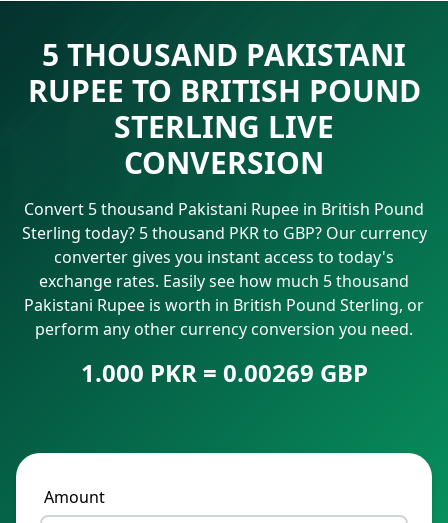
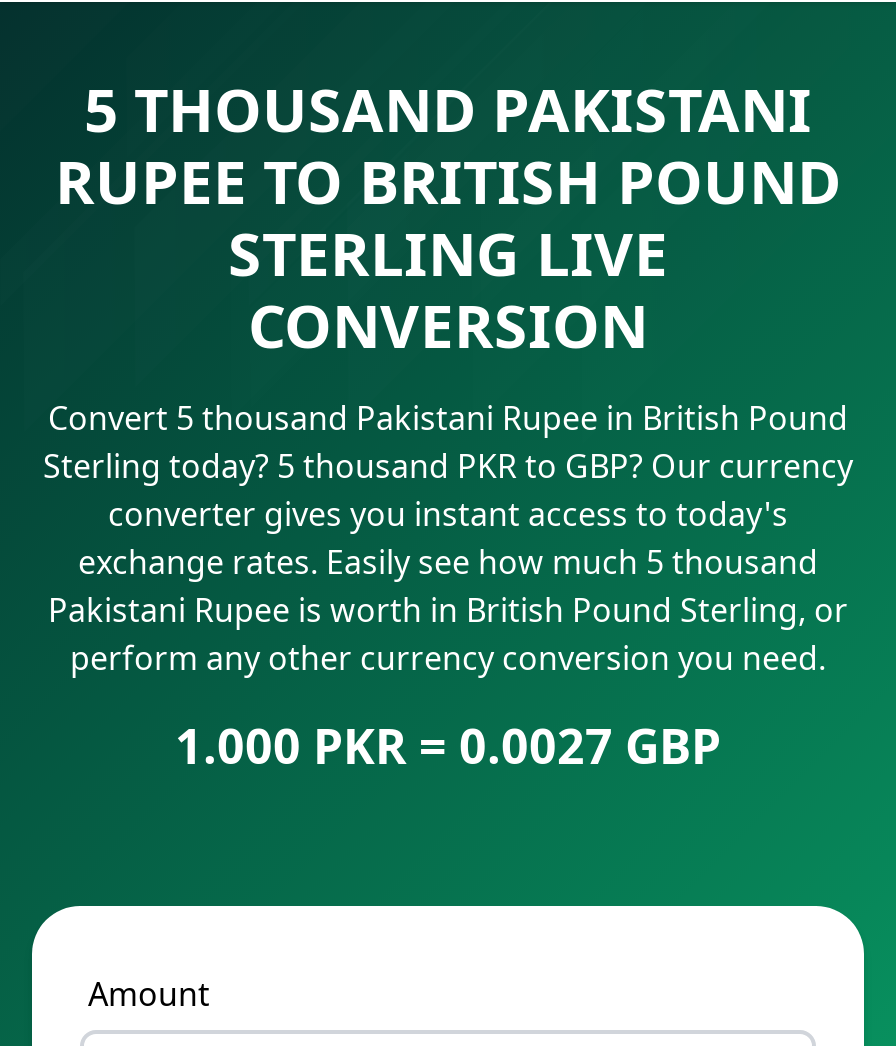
[80,356,367,389] 1.000 PKR = 0.00269 GBP -> [175,712,721,778] 1.000 PKR = 0.0027 GBP

